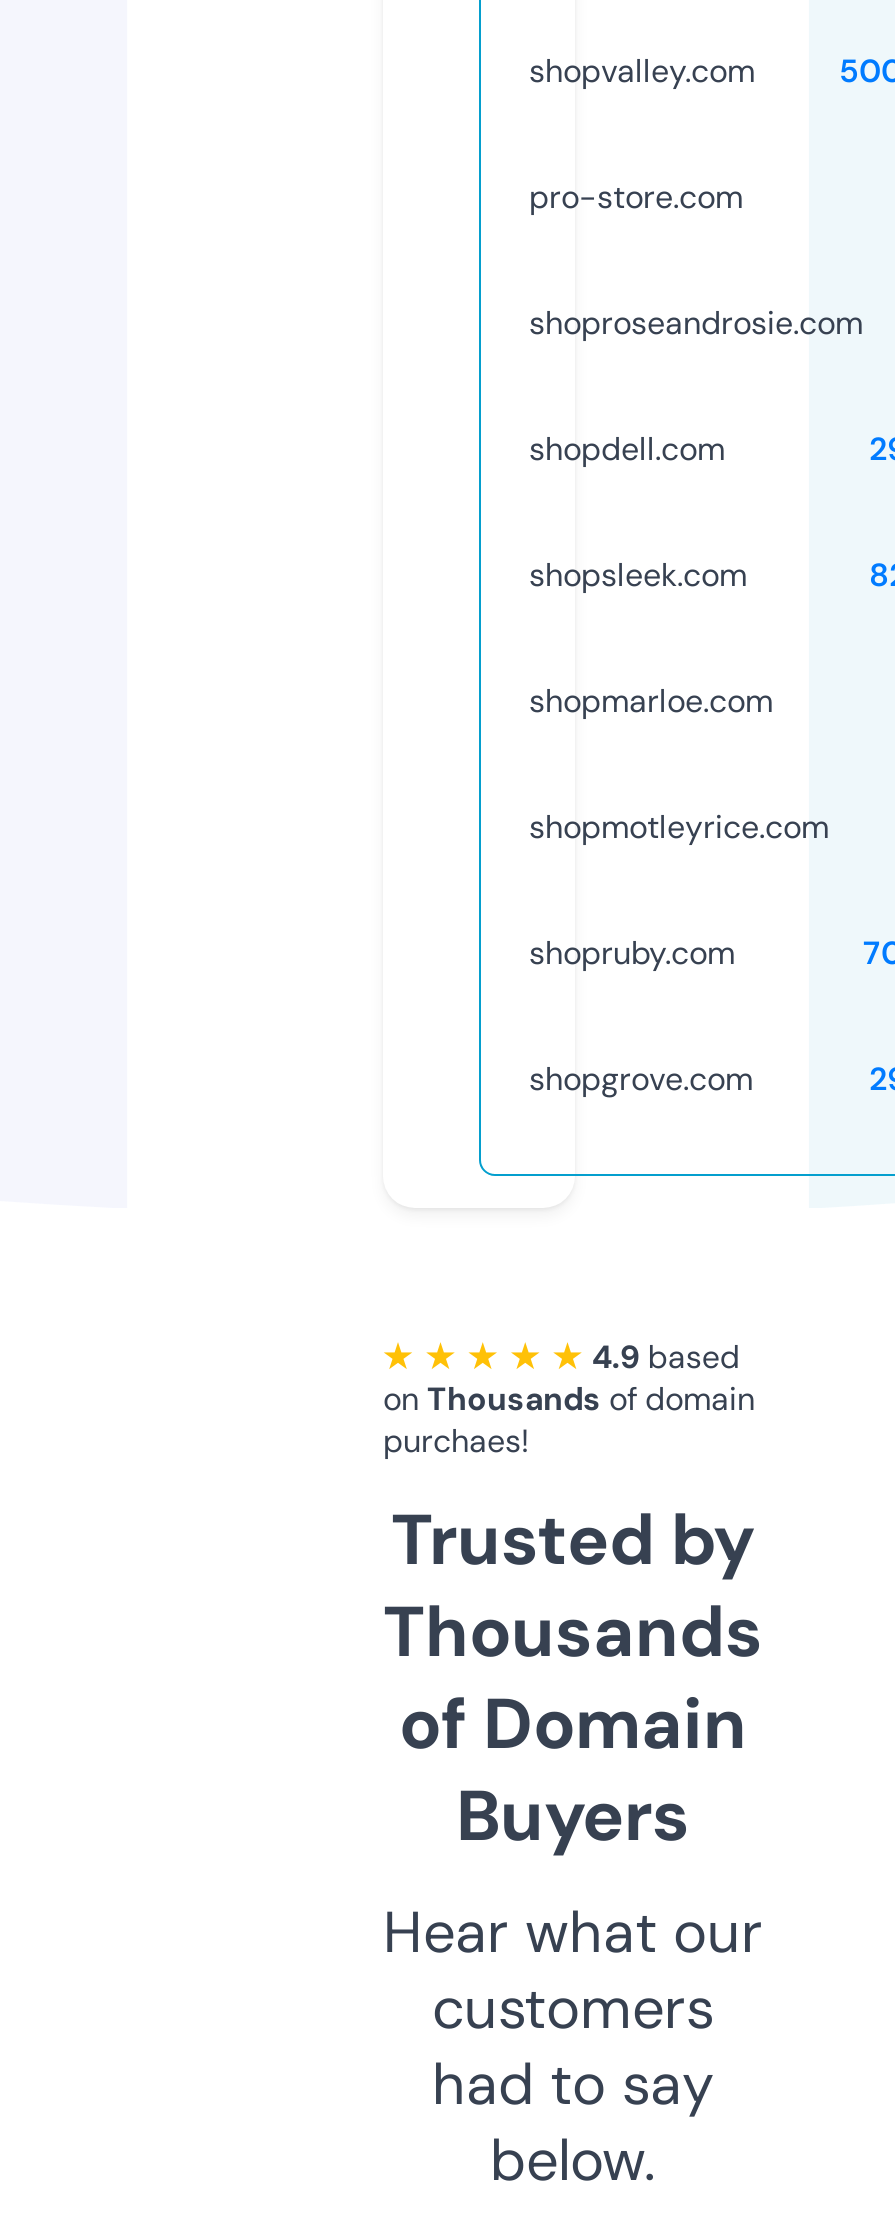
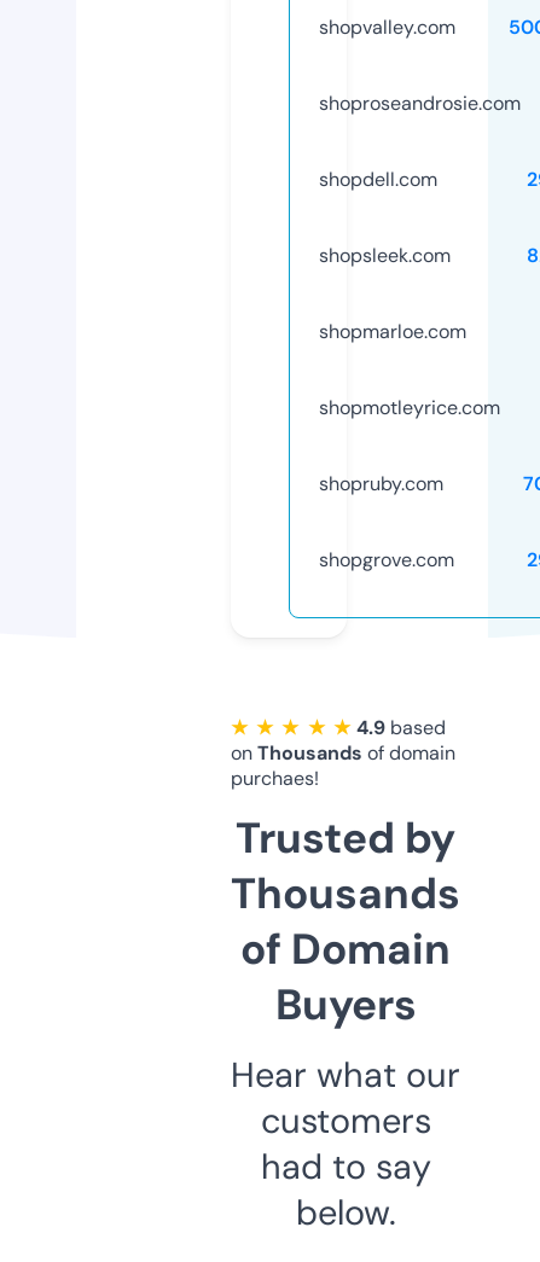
[529,176,743,218] pro-store.com -> none

